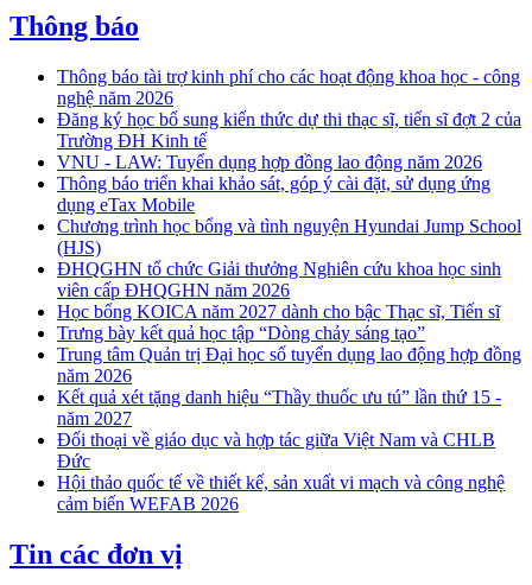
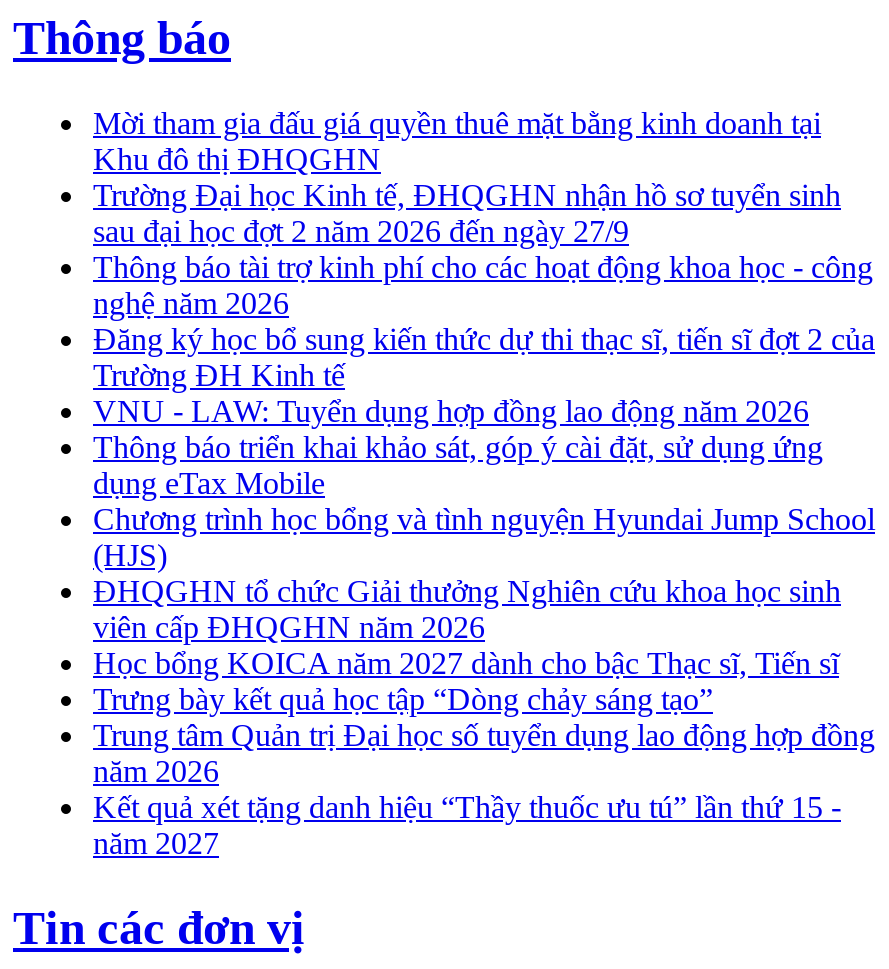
none -> [93,106,841,248] Mời tham gia đấu giá quyền thuê mặt bằng kinh doanh tại | Khu đô thị ĐHQGHN | Trường Đại học Kinh tế, ĐHQGHN nhận hồ sơ tuyển sinh | sau đại học đợt 2 năm 2026 đến ngày 27/9
moved [57,67,521,429] -> [93,250,875,860]: Thông báo tài trợ kinh phí cho các hoạt động khoa học - công | nghệ năm 2026 | Đăng ký học bổ sung kiến thức dự thi thạc sĩ, tiến sĩ đợt 2 của | ... | Kết quả xét tặng danh hiệu “Thầy thuốc ưu tú” lần thứ 15 - | năm 2027
[57,430,505,514] Đối thoại về giáo dục và hợp tác giữa Việt Nam và CHLB | Đức | Hội thảo quốc tế về thiết kế, sản xuất vi mạch và công nghệ | cảm biến WEFAB 2026 -> none

